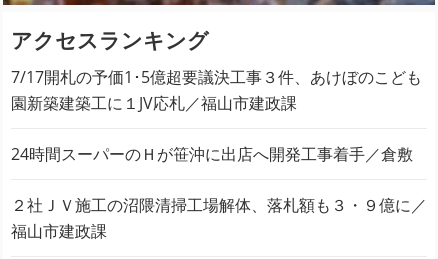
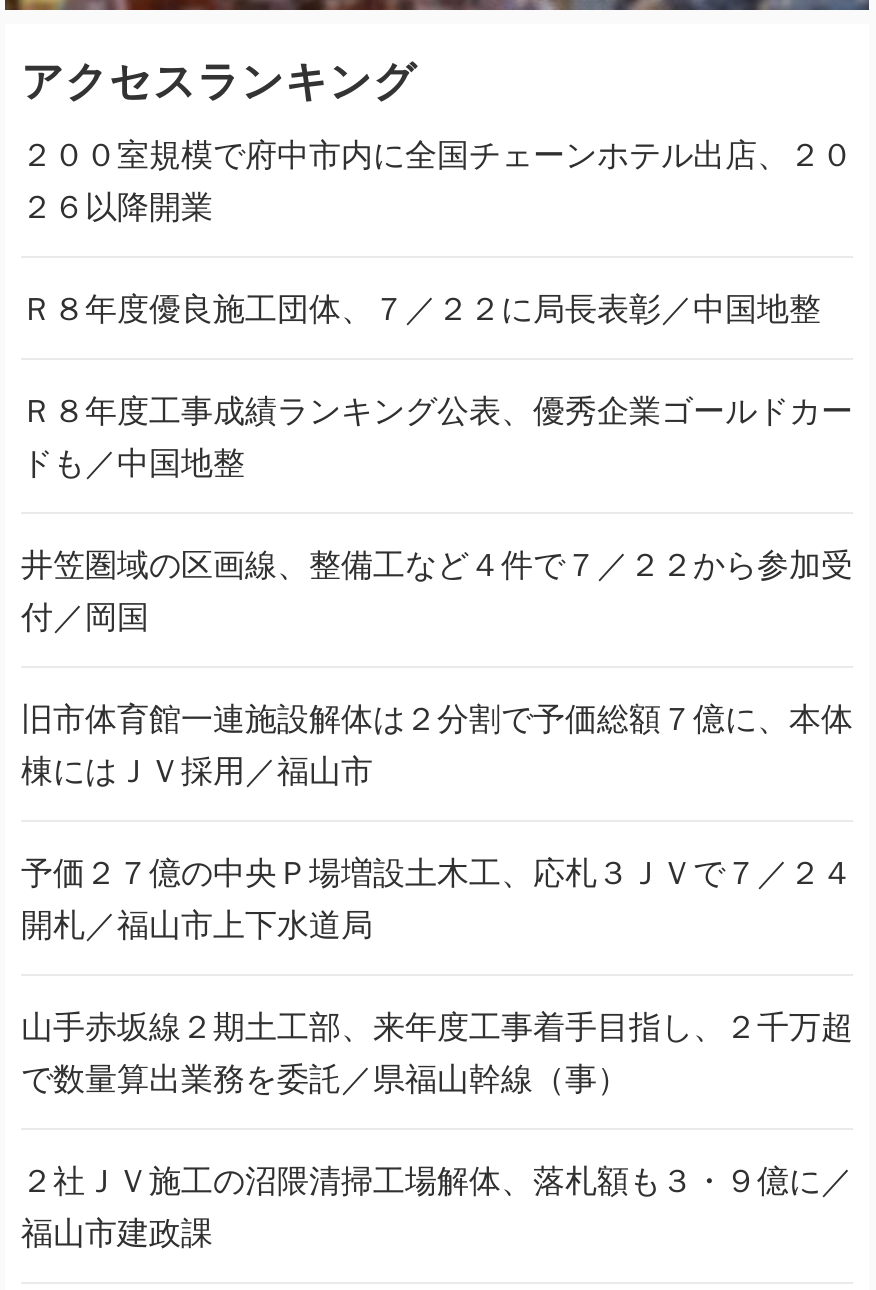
[11,66,422,165] 7/17開札の予価1･5億超要議決工事３件、あけぼのこども | 園新築建築工に１JV応札／福山市建政課 | 24時間スーパーのＨが笹沖に出店へ開発工事着手／倉敷 -> [21,132,853,1100] ２００室規模で府中市内に全国チェーンホテル出店、２０ | ２６以降開業 | Ｒ８年度優良施工団体、７／２２に局長表彰／中国地整 | Ｒ８年度工事成績ランキング公表、優秀企業ゴールドカー | ドも／中国地整 | 井笠圏域の区画線、整備工など４件で７／２２から参加受 | 付／岡国 | 旧市体育館一連施設解体は２分割で予価総額７億に、本体 | 棟にはＪＶ採用／福山市 | 予価２７億の中央Ｐ場増設土木工、応札３ＪＶで７／２４ | 開札／福山市上下水道局 | 山手赤坂線２期土工部、来年度工事着手目指し、２千万超 | で数量算出業務を委託／県福山幹線（事）

